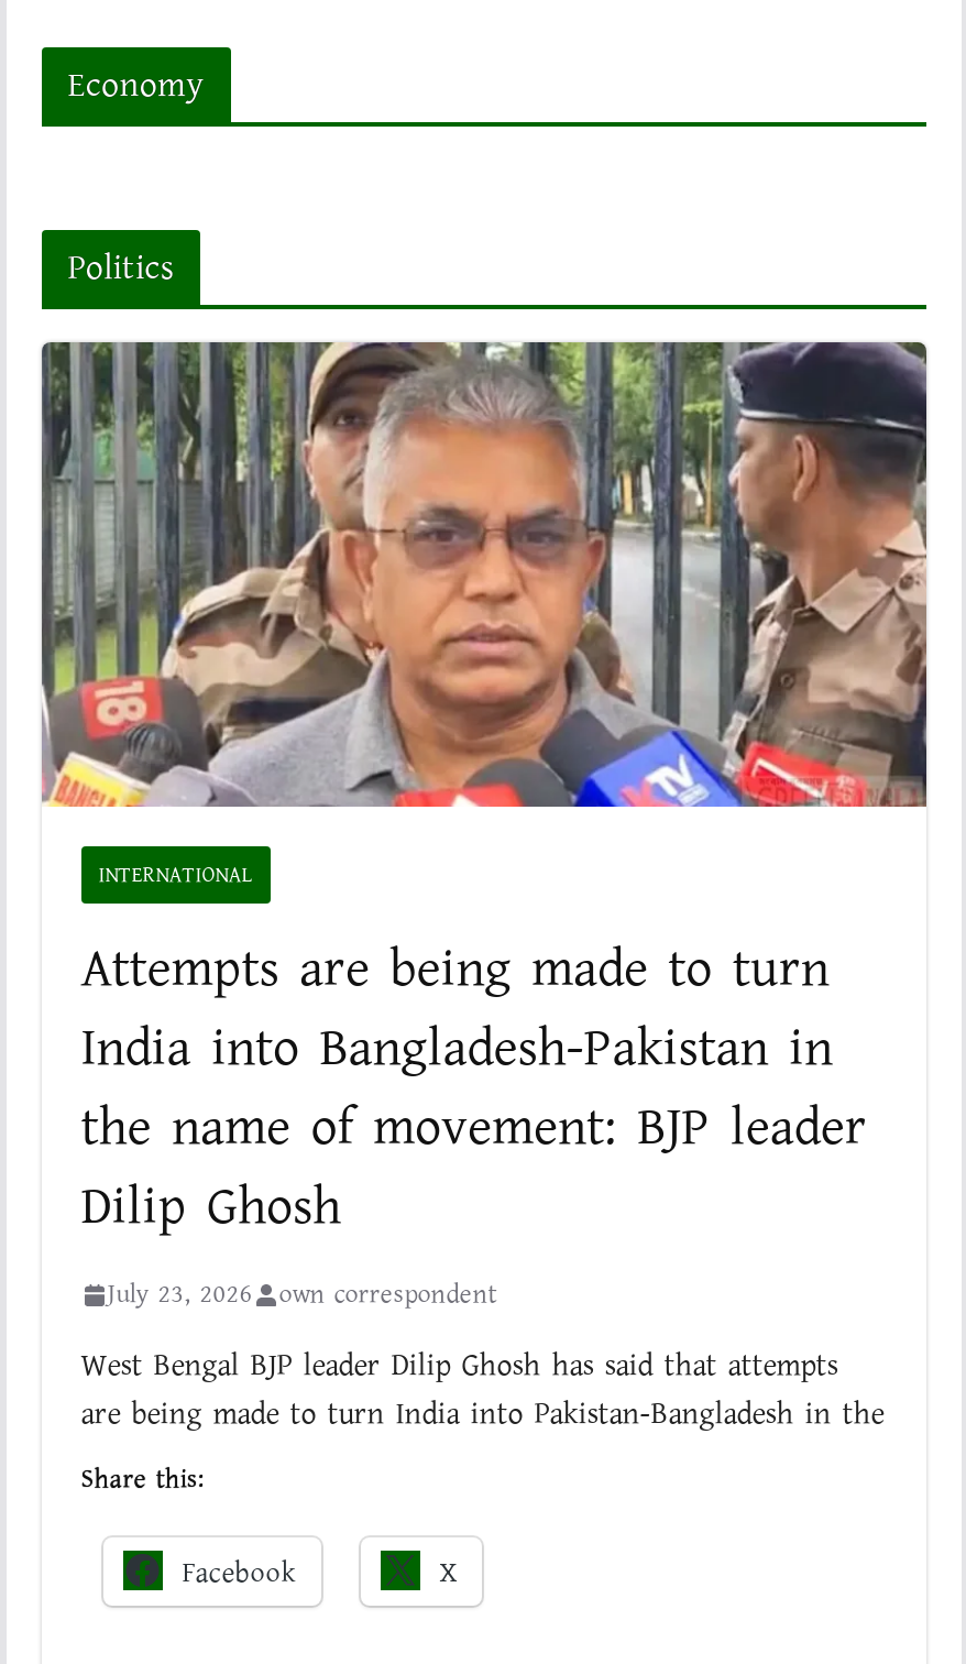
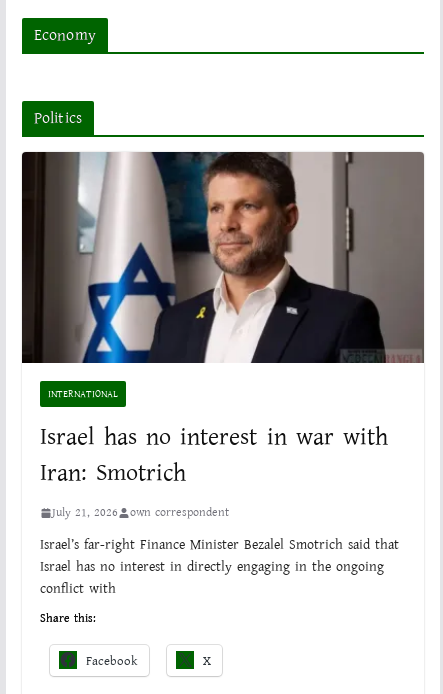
[40,340,926,809] [image] -> [21,151,424,364] [image]
[81,933,867,1313] Attempts are being made to turn | India into Bangladesh-Pakistan in | the name of movement: BJP leader | Dilip Ghosh | July 23, 2026 -> [40,420,388,521] Israel has no interest in war with | Iran: Smotrich | July 21, 2026
moved [279,1276,497,1313] -> [130,504,229,521]: own correspondent
[81,1344,884,1437] West Bengal BJP leader Dilip Ghosh has said that attempts | are being made to turn India into Pakistan-Bangladesh in the -> [40,535,399,599] Israel’s far-right Finance Minister Bezalel Smotrich said that | Israel has no interest in directly engaging in the ongoing | conflict with

